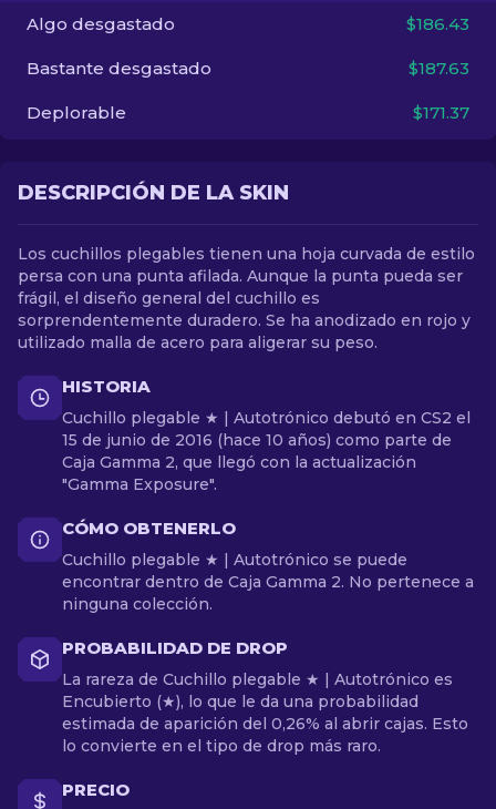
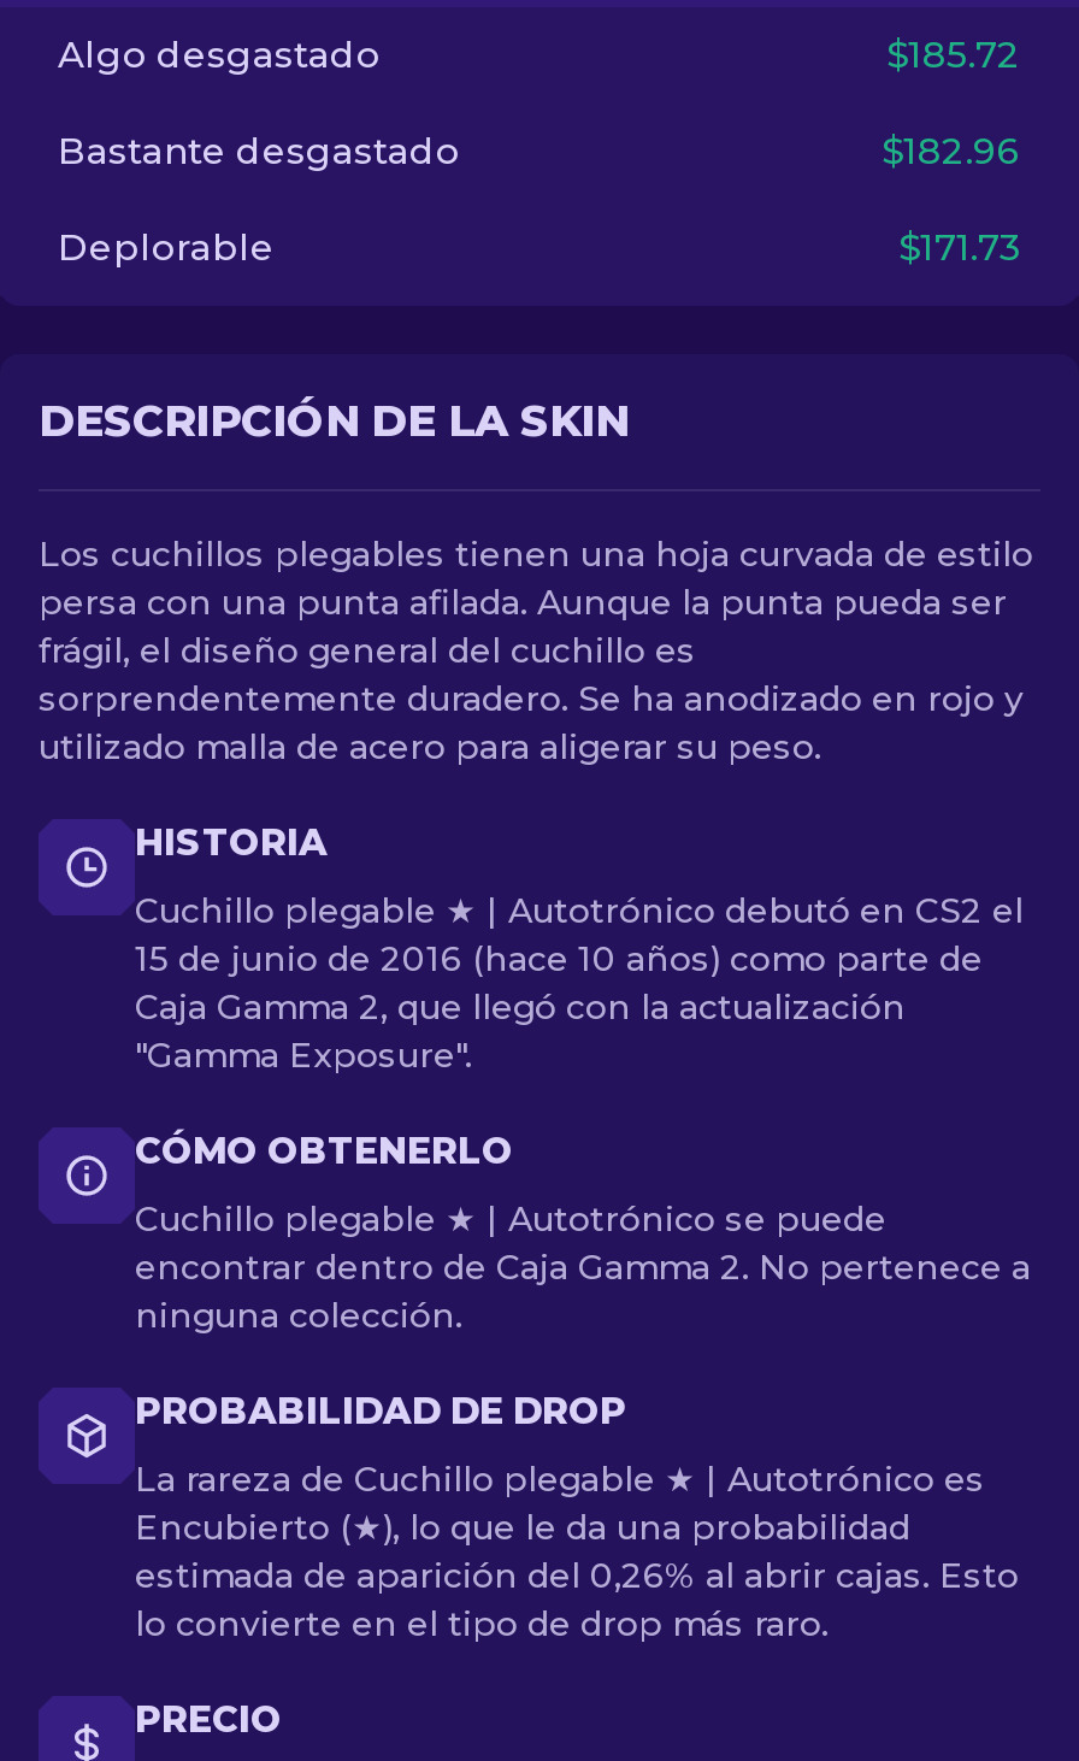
[406,13,469,34] $186.43 -> [886,31,1021,77] $185.72
[409,58,469,79] $187.63 -> [882,128,1021,173] $182.96
[413,102,469,123] $171.37 -> [898,224,1021,270] $171.73

